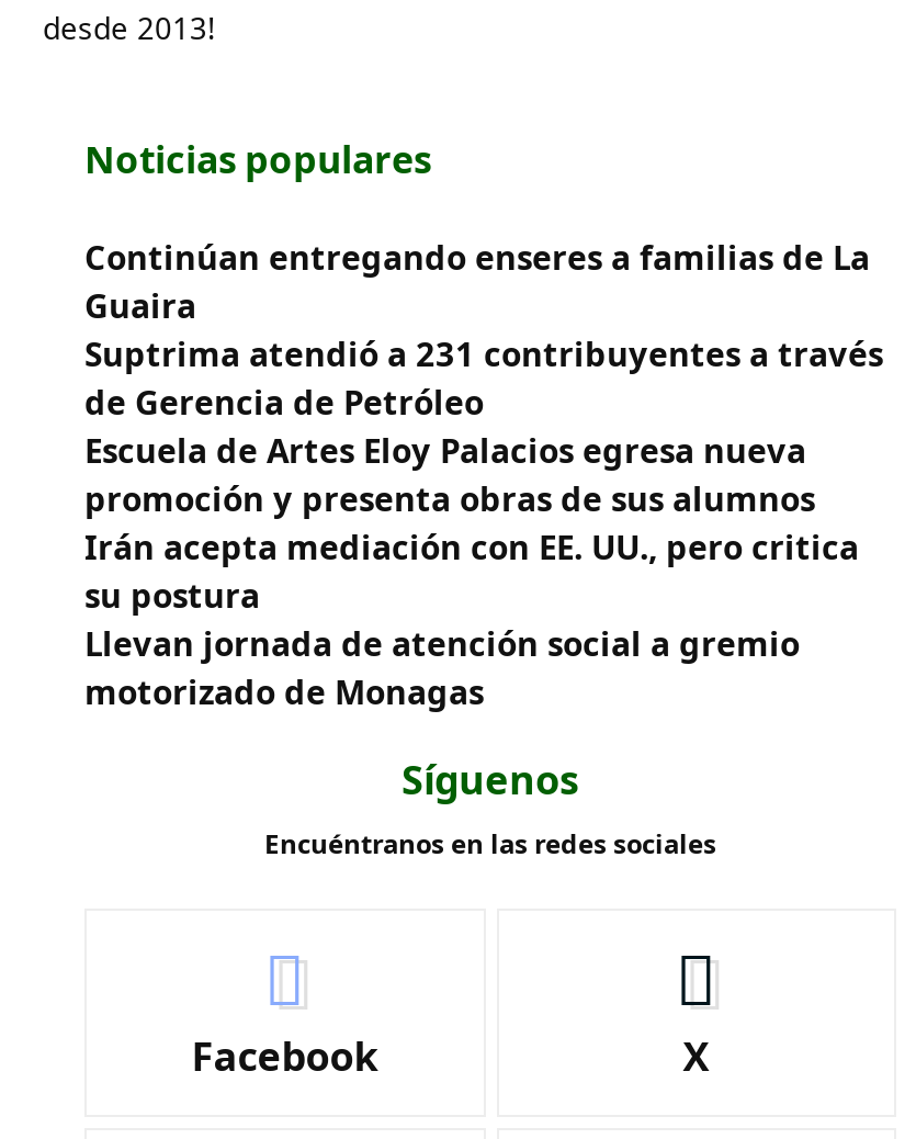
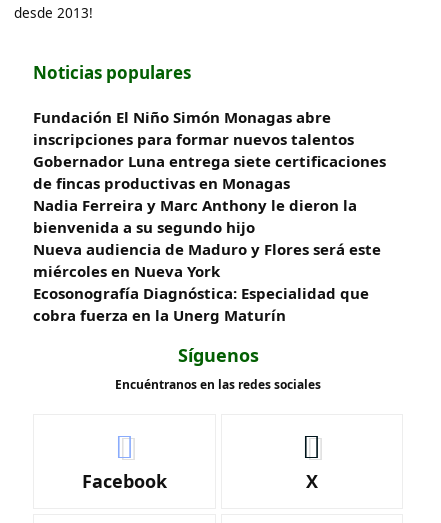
[84,234,883,712] Continúan entregando enseres a familias de La | Guaira | Suptrima atendió a 231 contribuyentes a través | de Gerencia de Petróleo | Escuela de Artes Eloy Palacios egresa nueva | promoción y presenta obras de sus alumnos | Irán acepta mediación con EE. UU., pero critica | su postura | Llevan jornada de atención social a gremio | motorizado de Monagas -> [33,107,386,325] Fundación El Niño Simón Monagas abre | inscripciones para formar nuevos talentos | Gobernador Luna entrega siete certificaciones | de fincas productivas en Monagas | Nadia Ferreira y Marc Anthony le dieron la | bienvenida a su segundo hijo | Nueva audiencia de Maduro y Flores será este | miércoles en Nueva York | Ecosonografía Diagnóstica: Especialidad que | cobra fuerza en la Unerg Maturín

